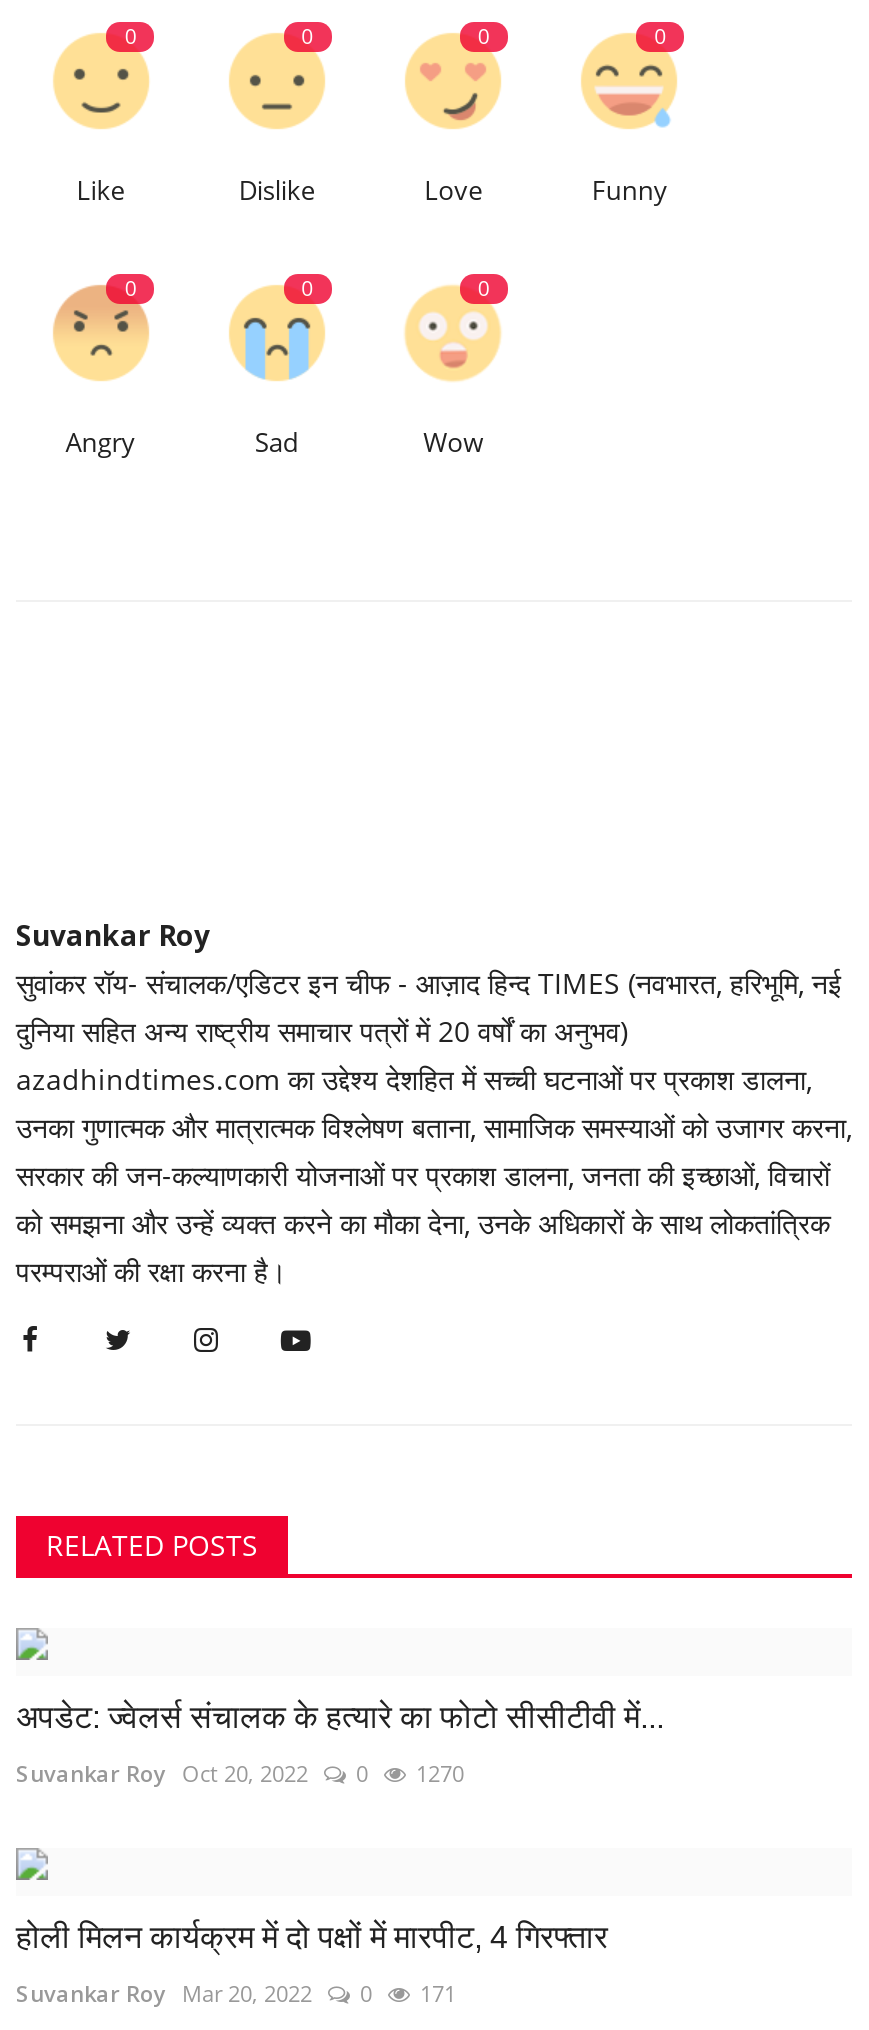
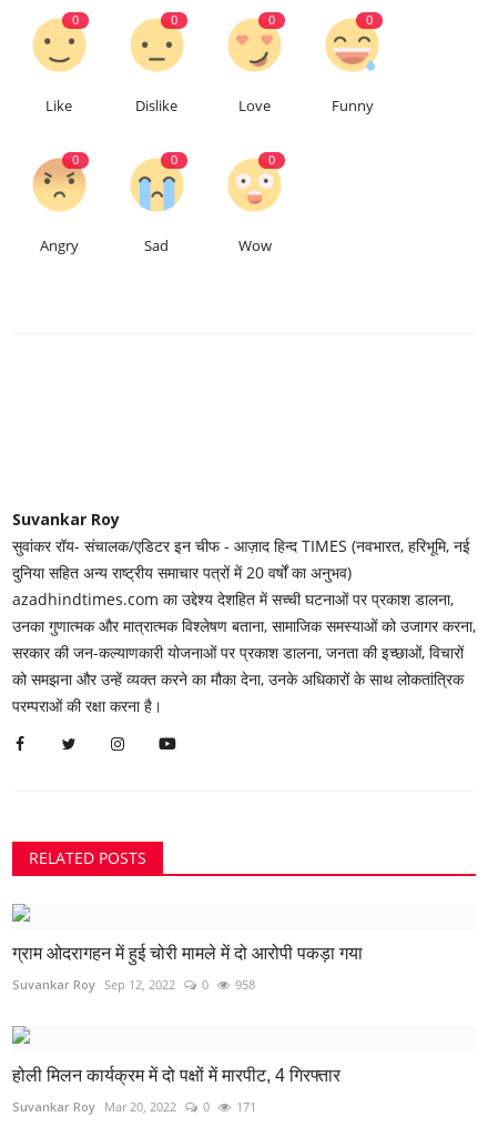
[16,1700,664,1734] अपडेट: ज्वेलर्स संचालक के हत्यारे का फोटो सीसीटीवी में... -> [12,944,363,962] ग्राम ओदरागहन में हुई चोरी मामले में दो आरोपी पकड़ा गया
[16,1758,308,1788] Suvankar Roy Oct 20, 2022 -> [12,976,175,992] Suvankar Roy Sep 12, 2022
[416,1758,464,1788] 1270 -> [235,976,255,992] 958

